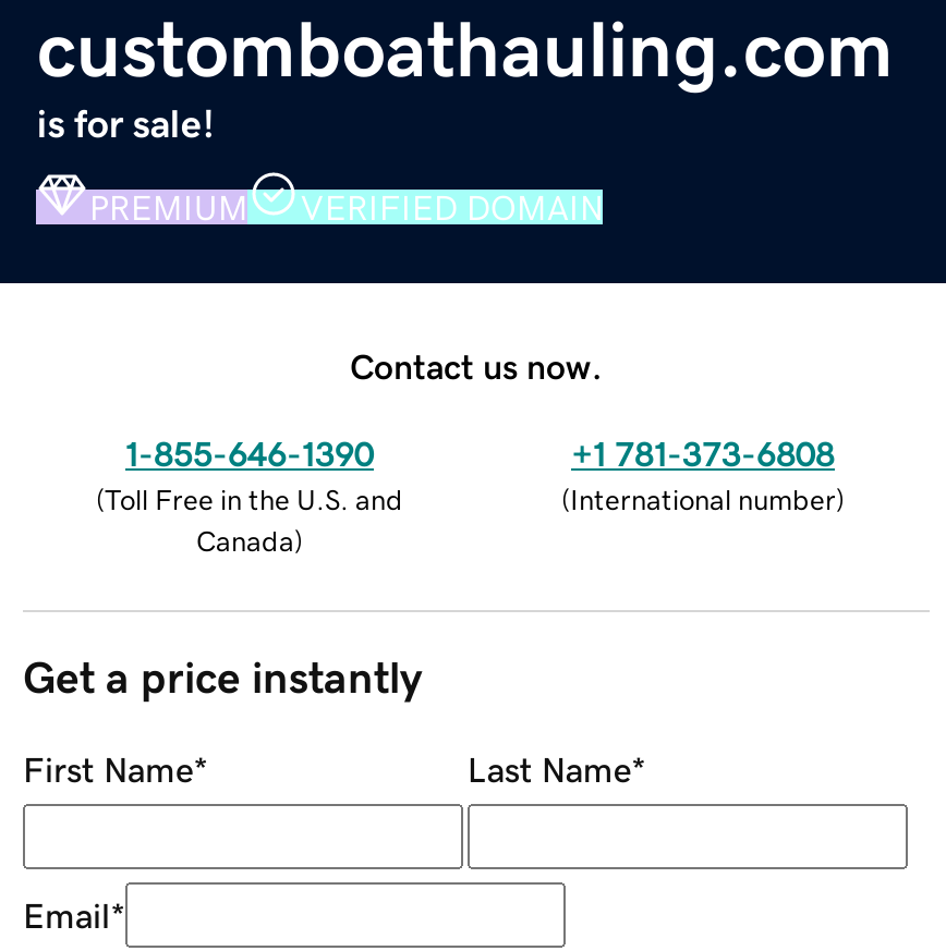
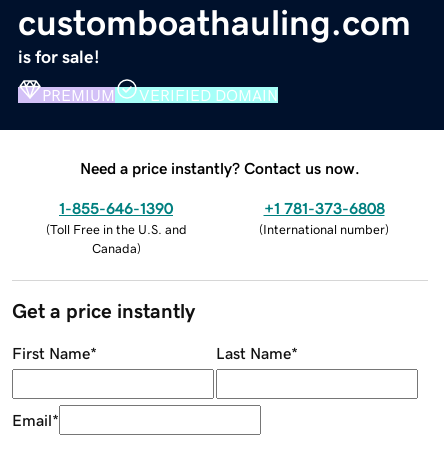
[350,348,603,383] Contact us now. -> [80,160,360,176] Need a price instantly? Contact us now.

